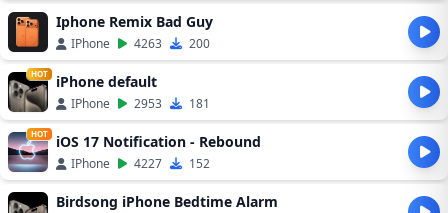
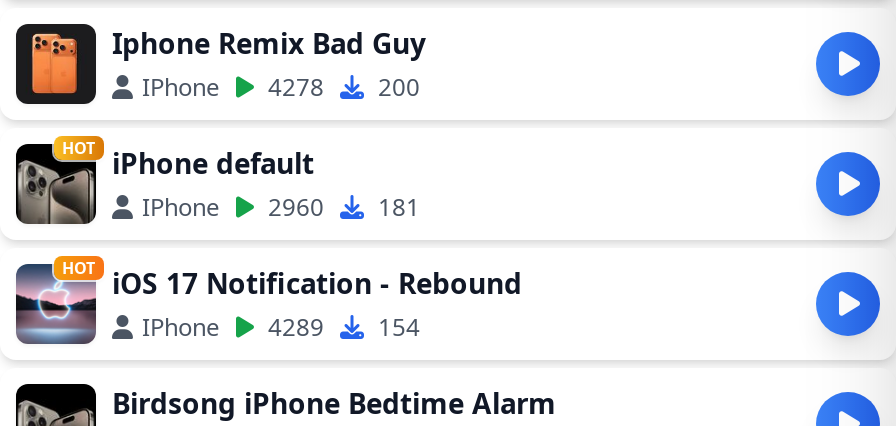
[71,35,210,52] IPhone 4263 200 -> [142,70,420,104] IPhone 4278 200
[71,95,210,112] IPhone 2953 181 -> [142,190,420,224] IPhone 2960 181
[131,155,162,172] 4227 -> [262,310,324,344] 4289
[186,155,210,172] 152 -> [372,310,420,344] 154

